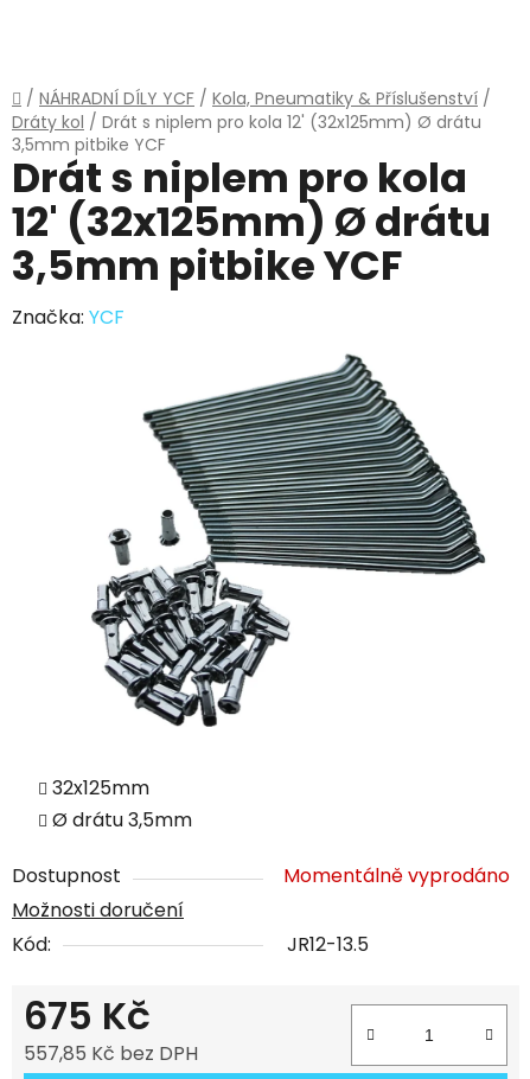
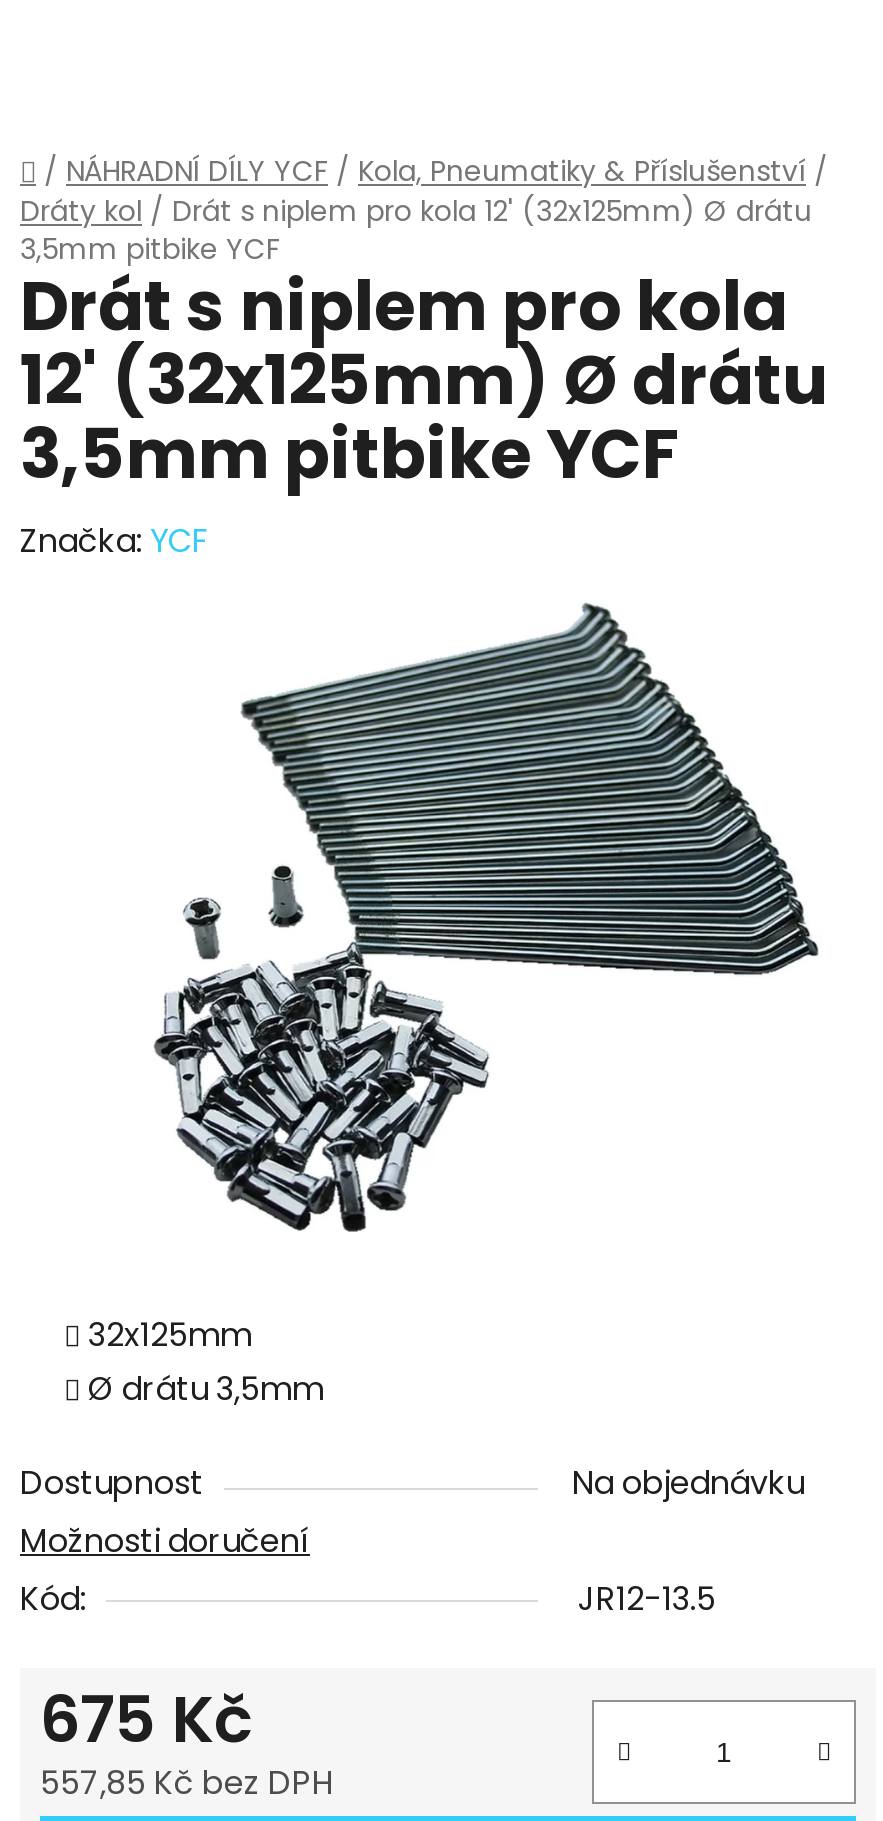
[283,862,510,889] Momentálně vyprodáno -> [572,1460,804,1506] Na objednávku

